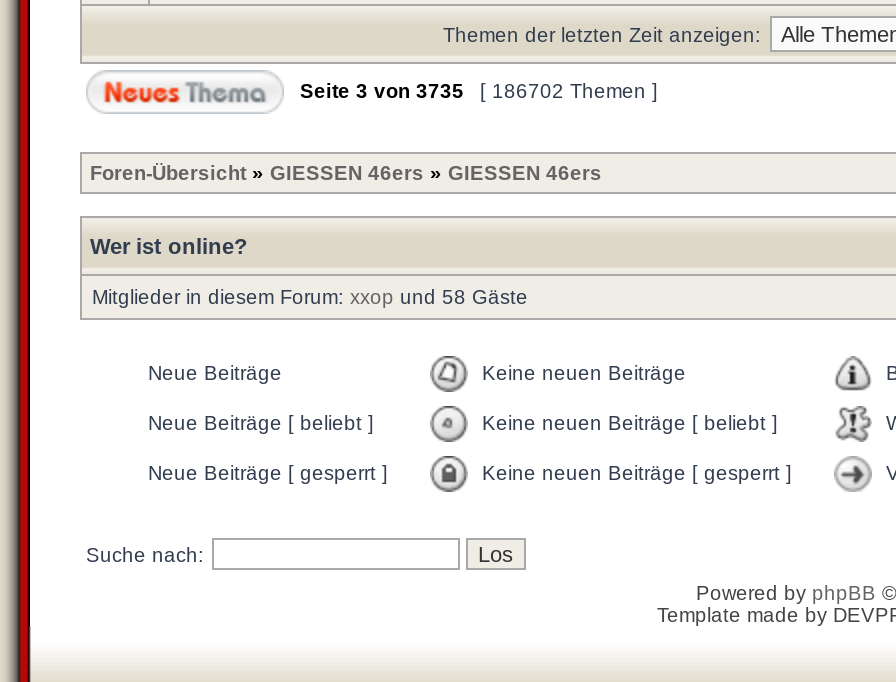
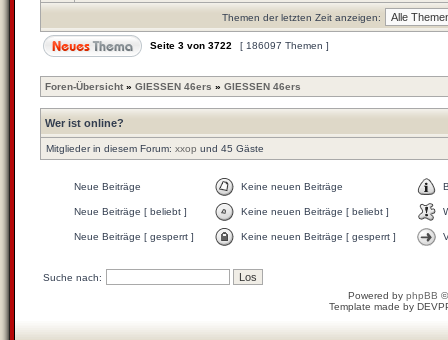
[294,80,664,102] Seite 3 von 3735 [ 186702 Themen ] -> [147,40,332,51] Seite 3 von 3722 [ 186097 Themen ]
[92,286,528,308] Mitglieder in diesem Forum: xxop und 58 Gäste -> [46,143,264,154] Mitglieder in diesem Forum: xxop und 45 Gäste

